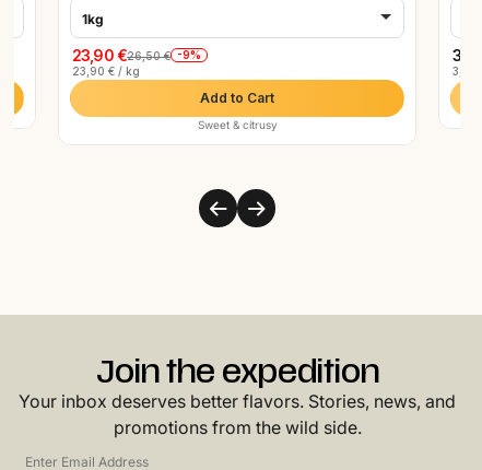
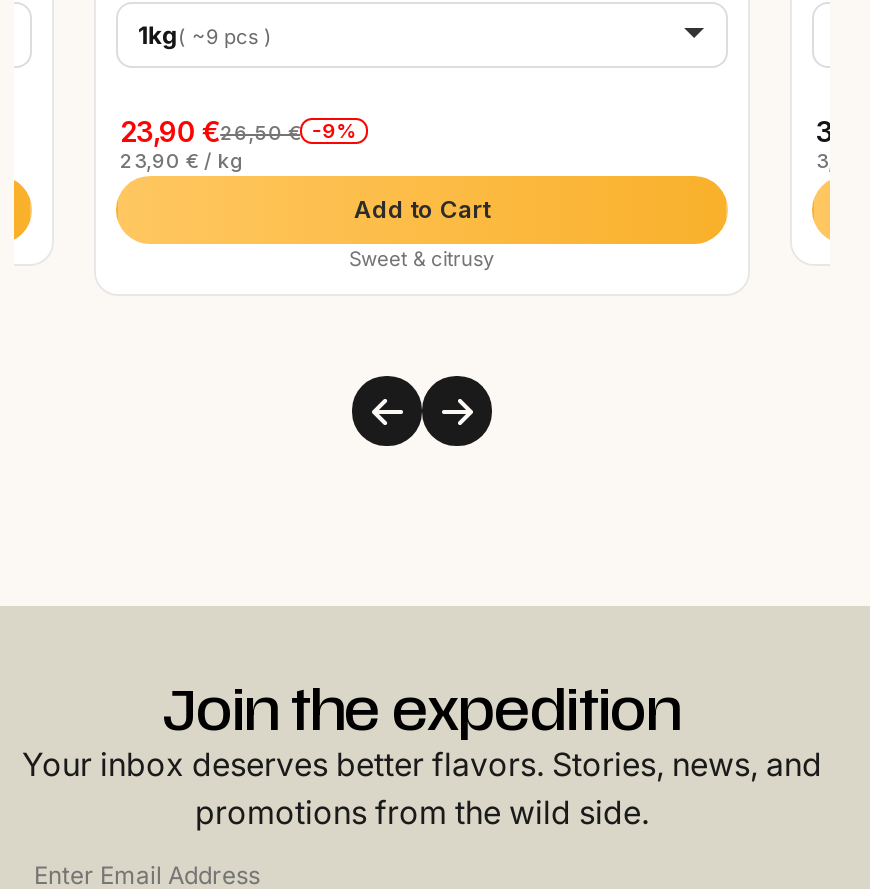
[82,11,104,27] 1kg -> [138,19,272,49] 1kg ( ~9 pcs )

